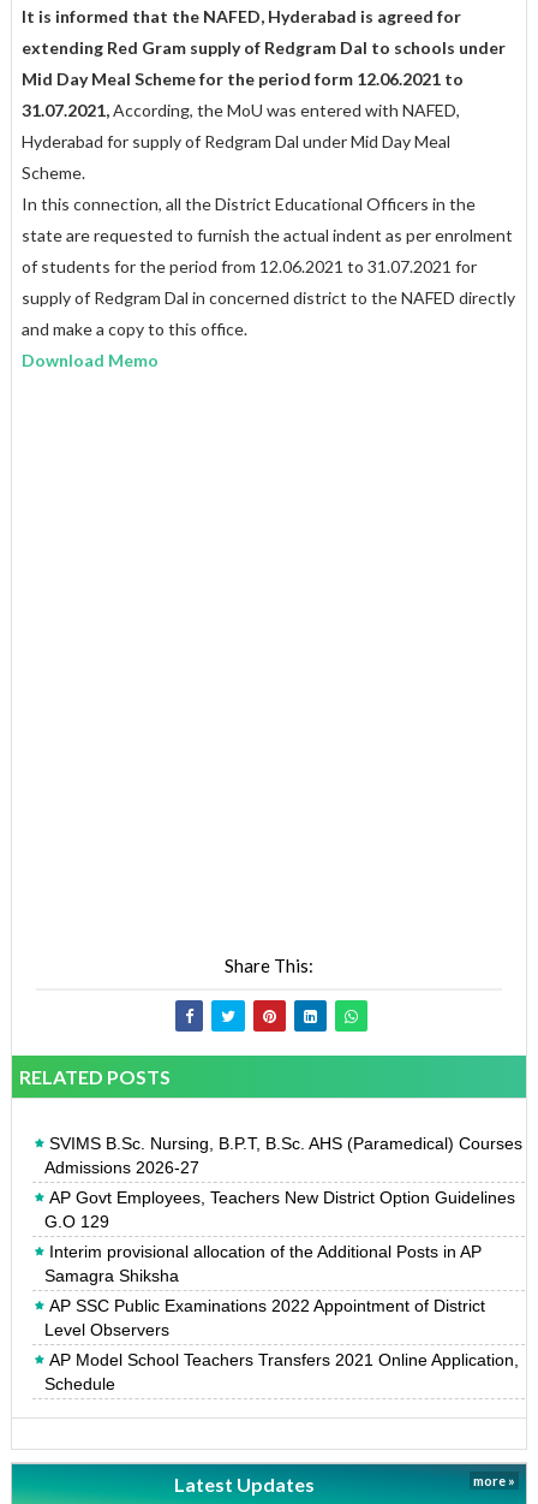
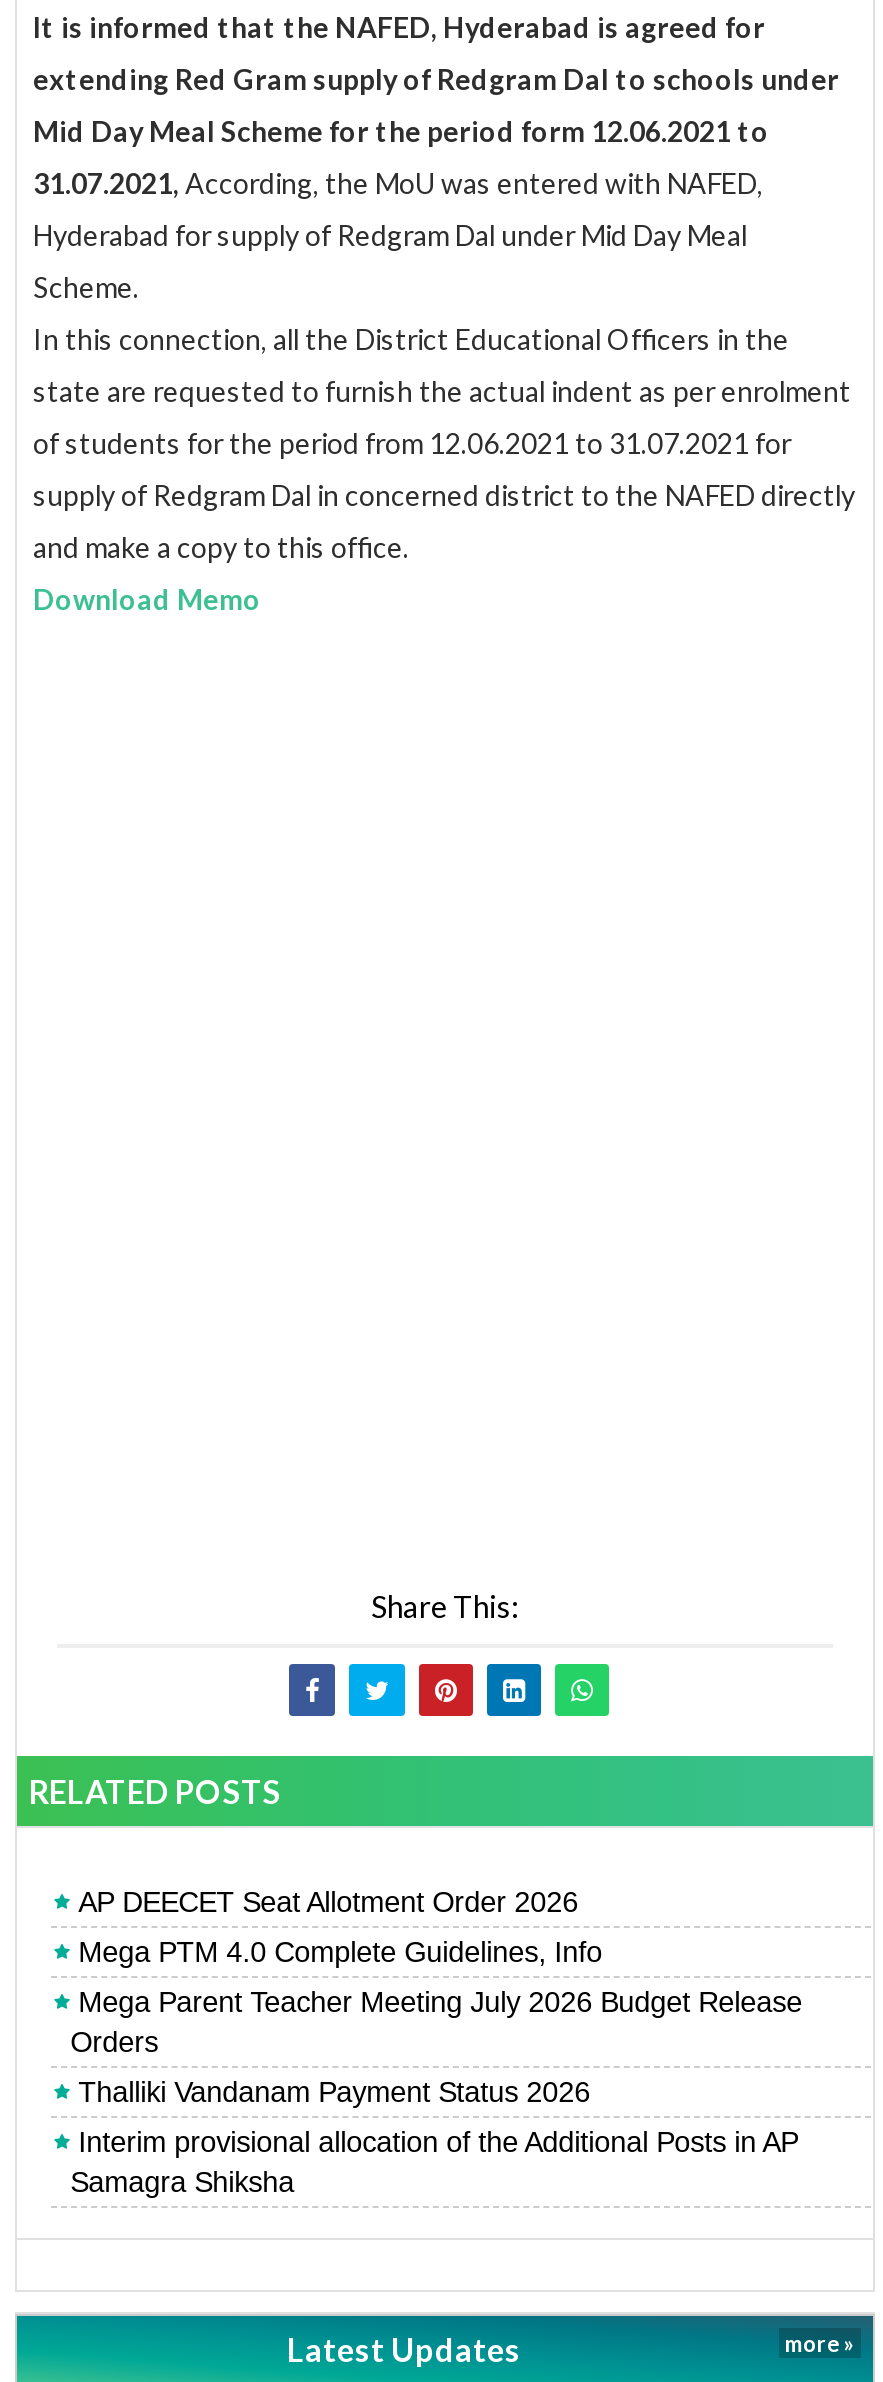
[44,1134,522,1231] SVIMS B.Sc. Nursing, B.P.T, B.Sc. AHS (Paramedical) Courses | Admissions 2026-27 | AP Govt Employees, Teachers New District Option Guidelines | G.O 129 -> [70,1886,802,2108] AP DEECET Seat Allotment Order 2026 | Mega PTM 4.0 Complete Guidelines, Info | Mega Parent Teacher Meeting July 2026 Budget Release | Orders | Thalliki Vandanam Payment Status 2026
moved [44,1242,481,1285] -> [70,2126,798,2198]: Interim provisional allocation of the Additional Posts in AP | Samagra Shiksha
[44,1296,518,1393] AP SSC Public Examinations 2022 Appointment of District | Level Observers | AP Model School Teachers Transfers 2021 Online Application, | Schedule -> none

